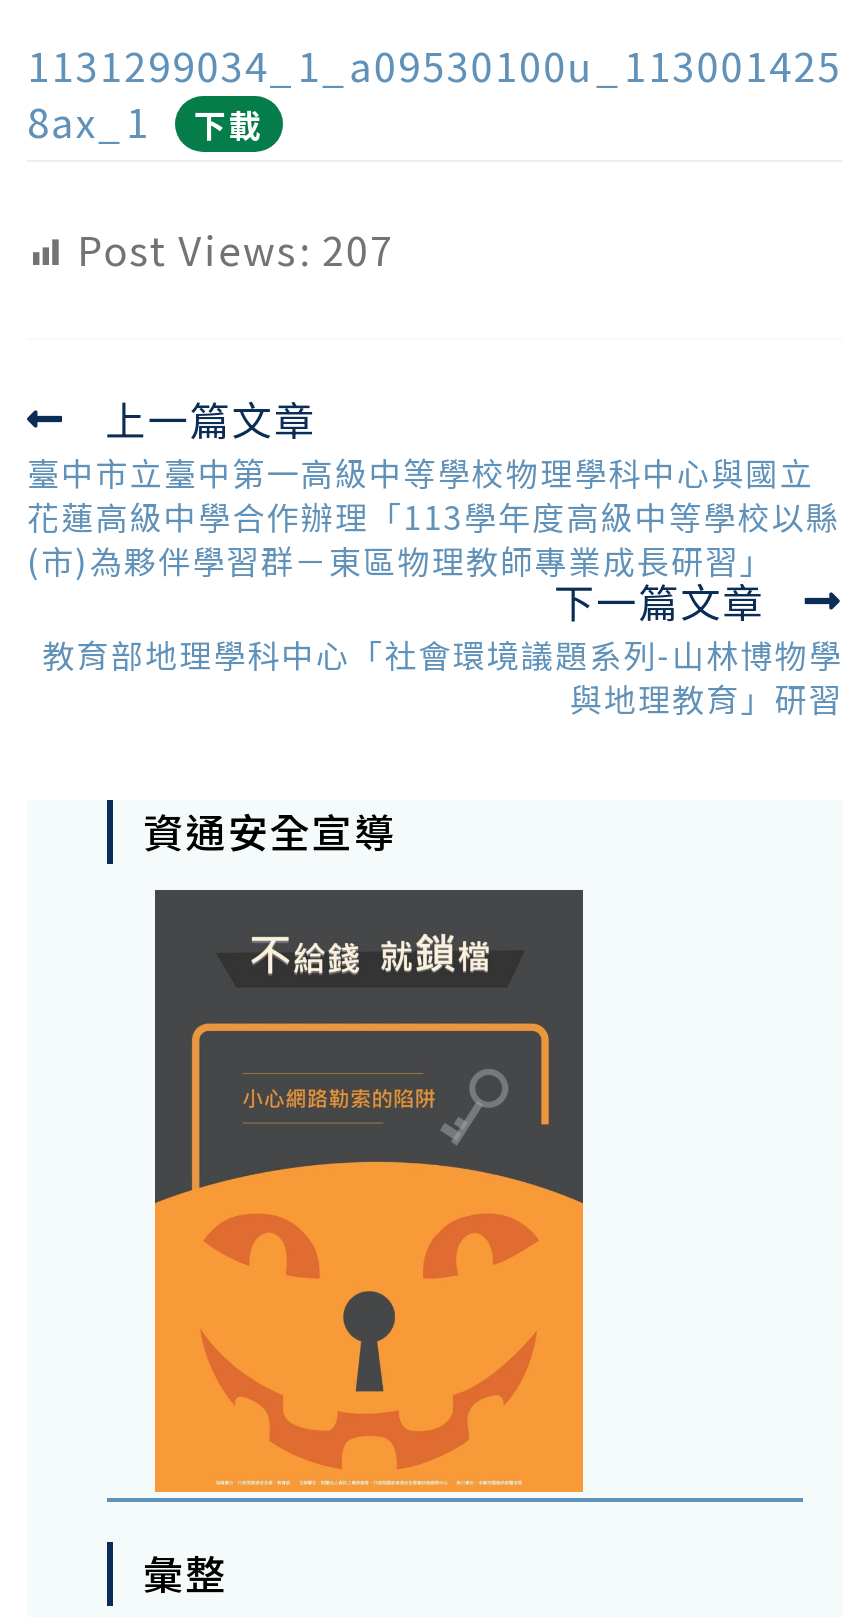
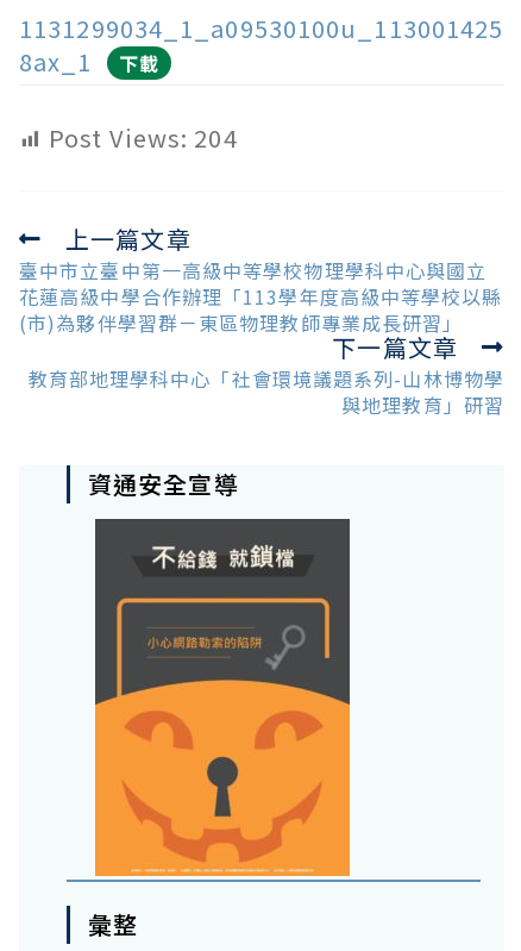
[77,220,394,278] Post Views: 207 -> [49,120,237,155] Post Views: 204

